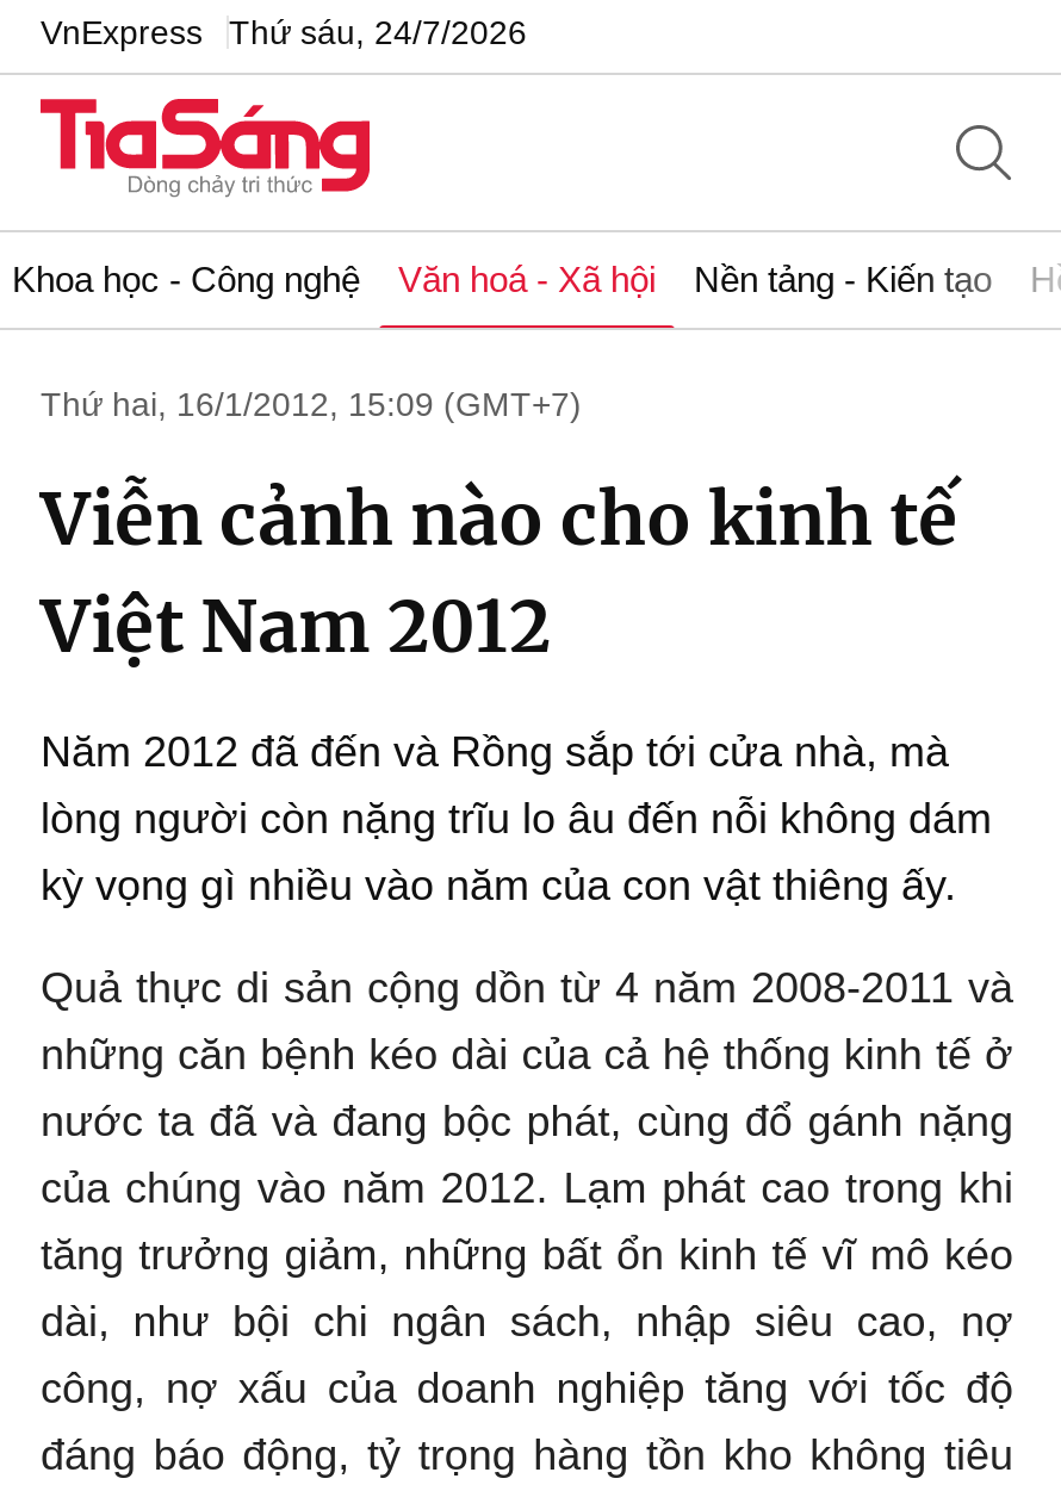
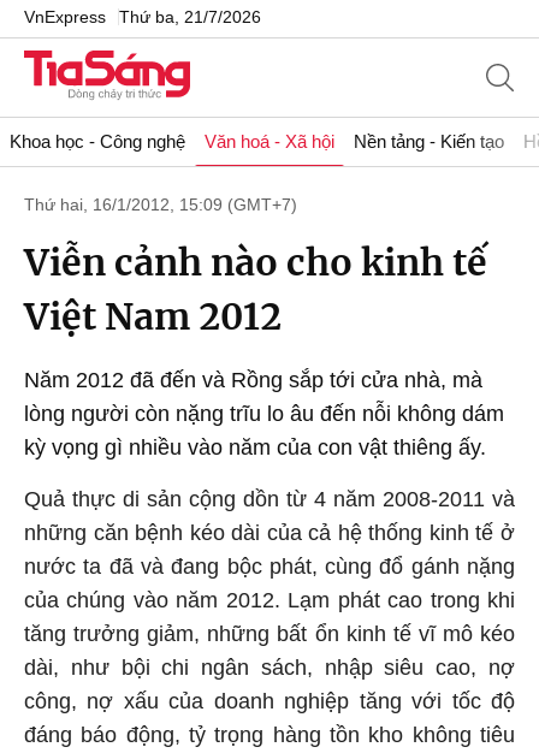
[41,12,527,50] VnExpress Thứ sáu, 24/7/2026 -> [24,7,261,26] VnExpress Thứ ba, 21/7/2026

